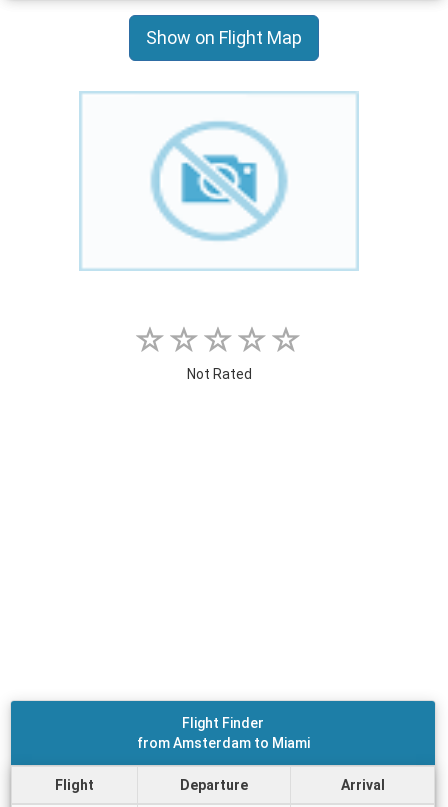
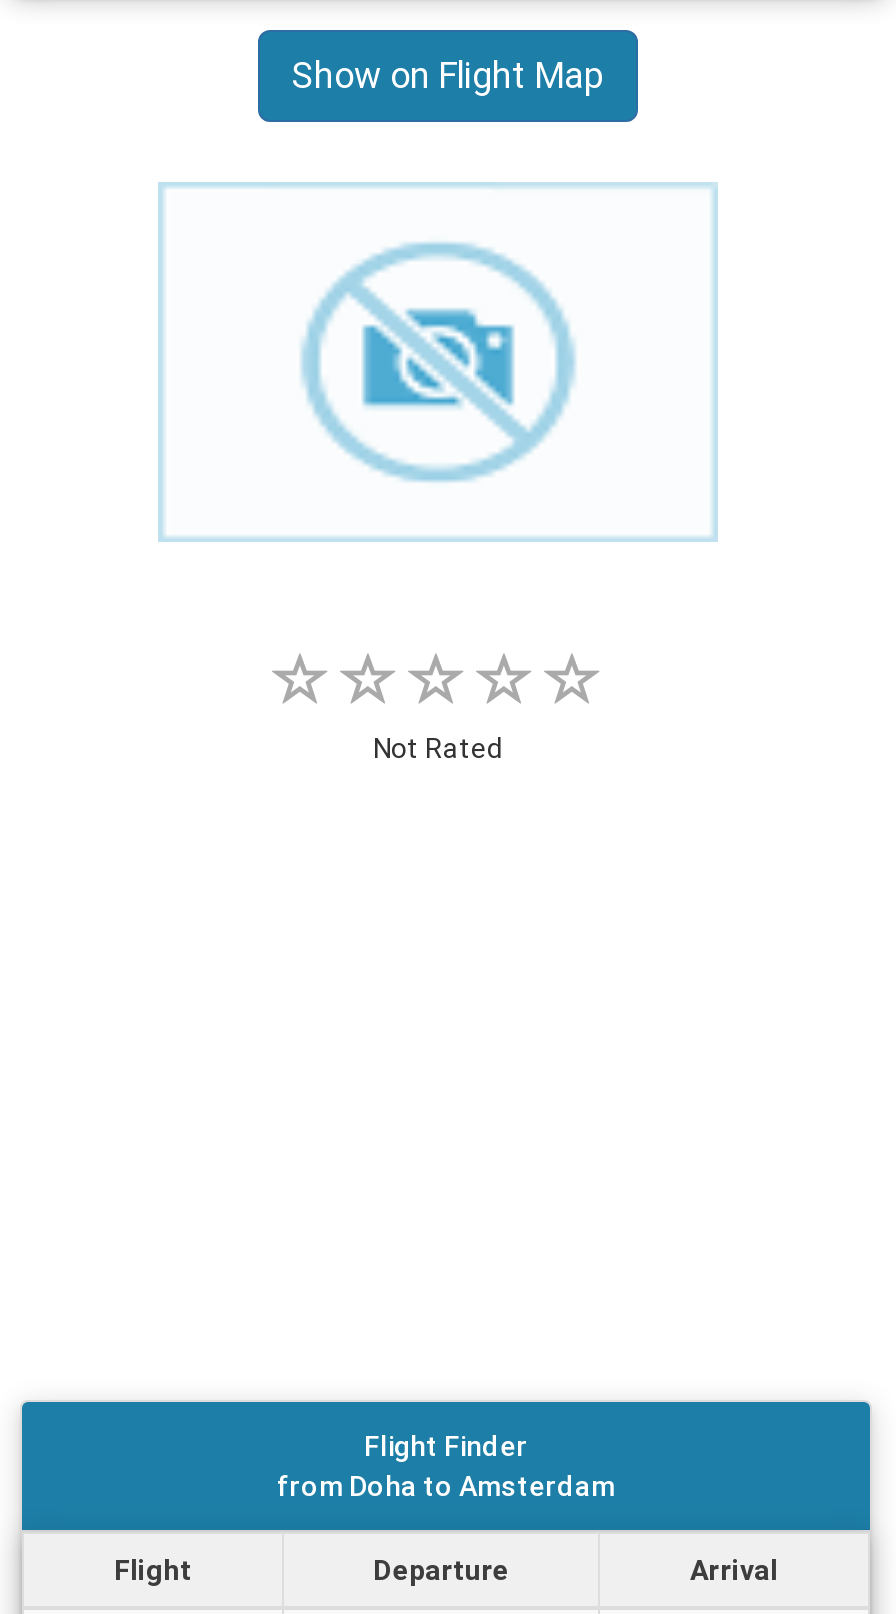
[136,735,309,751] from Amsterdam to Miami -> [277,1471,615,1503] from Doha to Amsterdam

